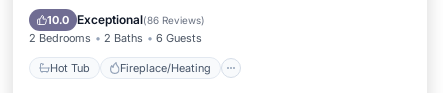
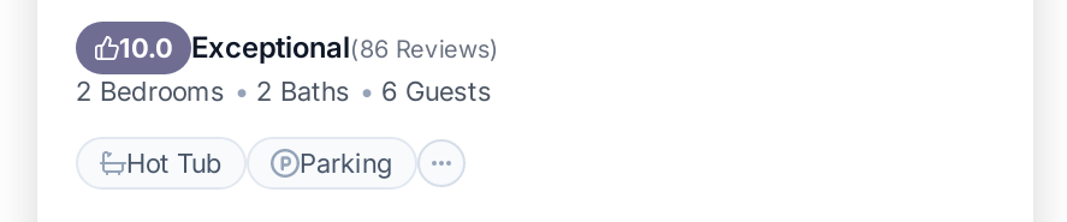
[120,60,211,74] Fireplace/Heating -> [300,145,393,179] Parking

